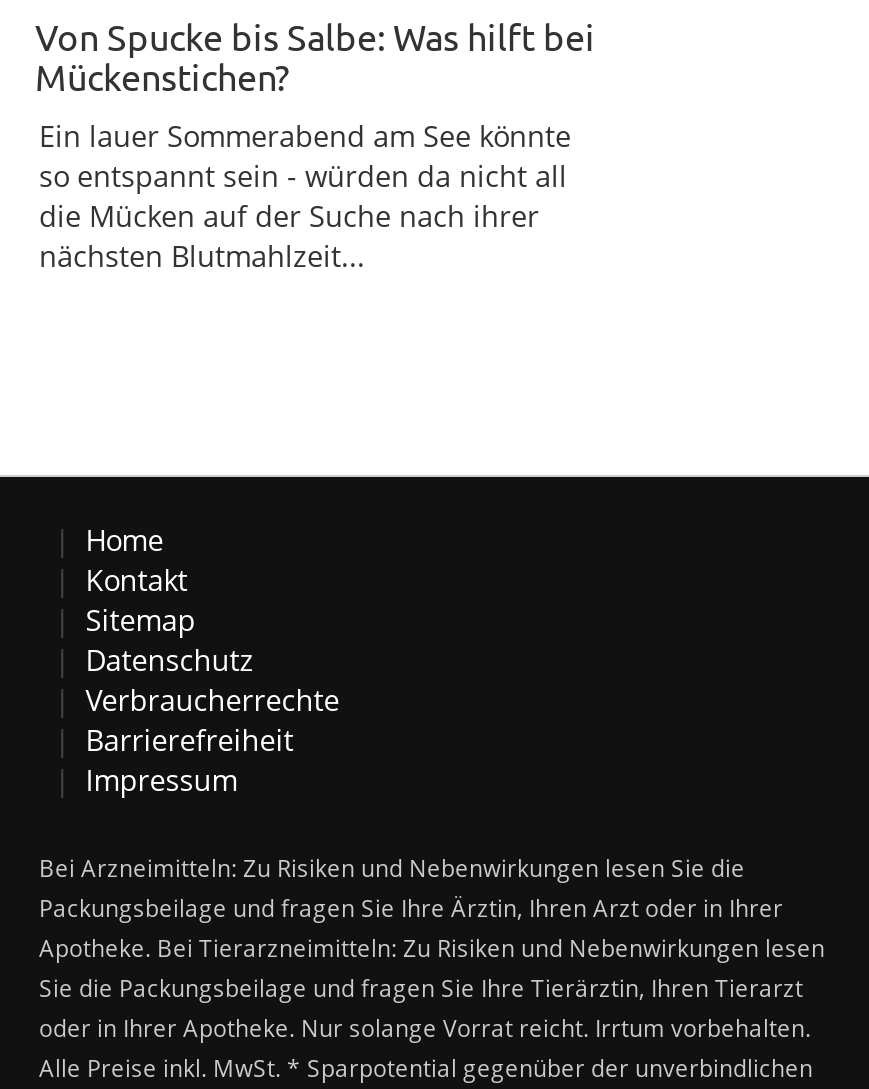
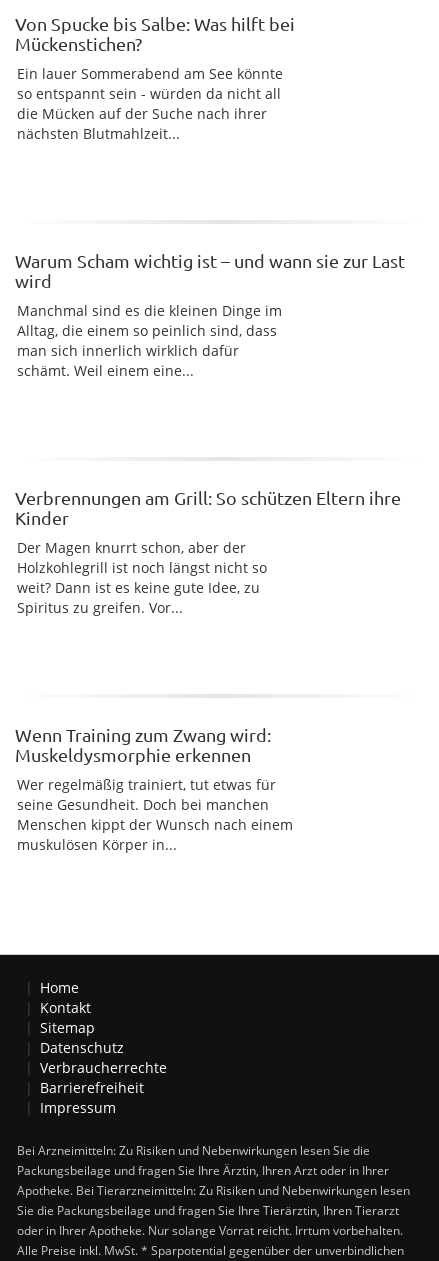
none -> [15,250,405,380] Warum Scham wichtig ist – und wann sie zur Last | wird | Manchmal sind es die kleinen Dinge im | Alltag, die einem so peinlich sind, dass | man sich innerlich wirklich dafür | schämt. Weil einem eine...
none -> [15,487,401,617] Verbrennungen am Grill: So schützen Eltern ihre | Kinder | Der Magen knurrt schon, aber der | Holzkohlegrill ist noch längst nicht so | weit? Dann ist es keine gute Idee, zu | Spiritus zu greifen. Vor...
none -> [15,724,293,854] Wenn Training zum Zwang wird: | Muskeldysmorphie erkennen | Wer regelmäßig trainiert, tut etwas für | seine Gesundheit. Doch bei manchen | Menschen kippt der Wunsch nach einem | muskulösen Körper in...

